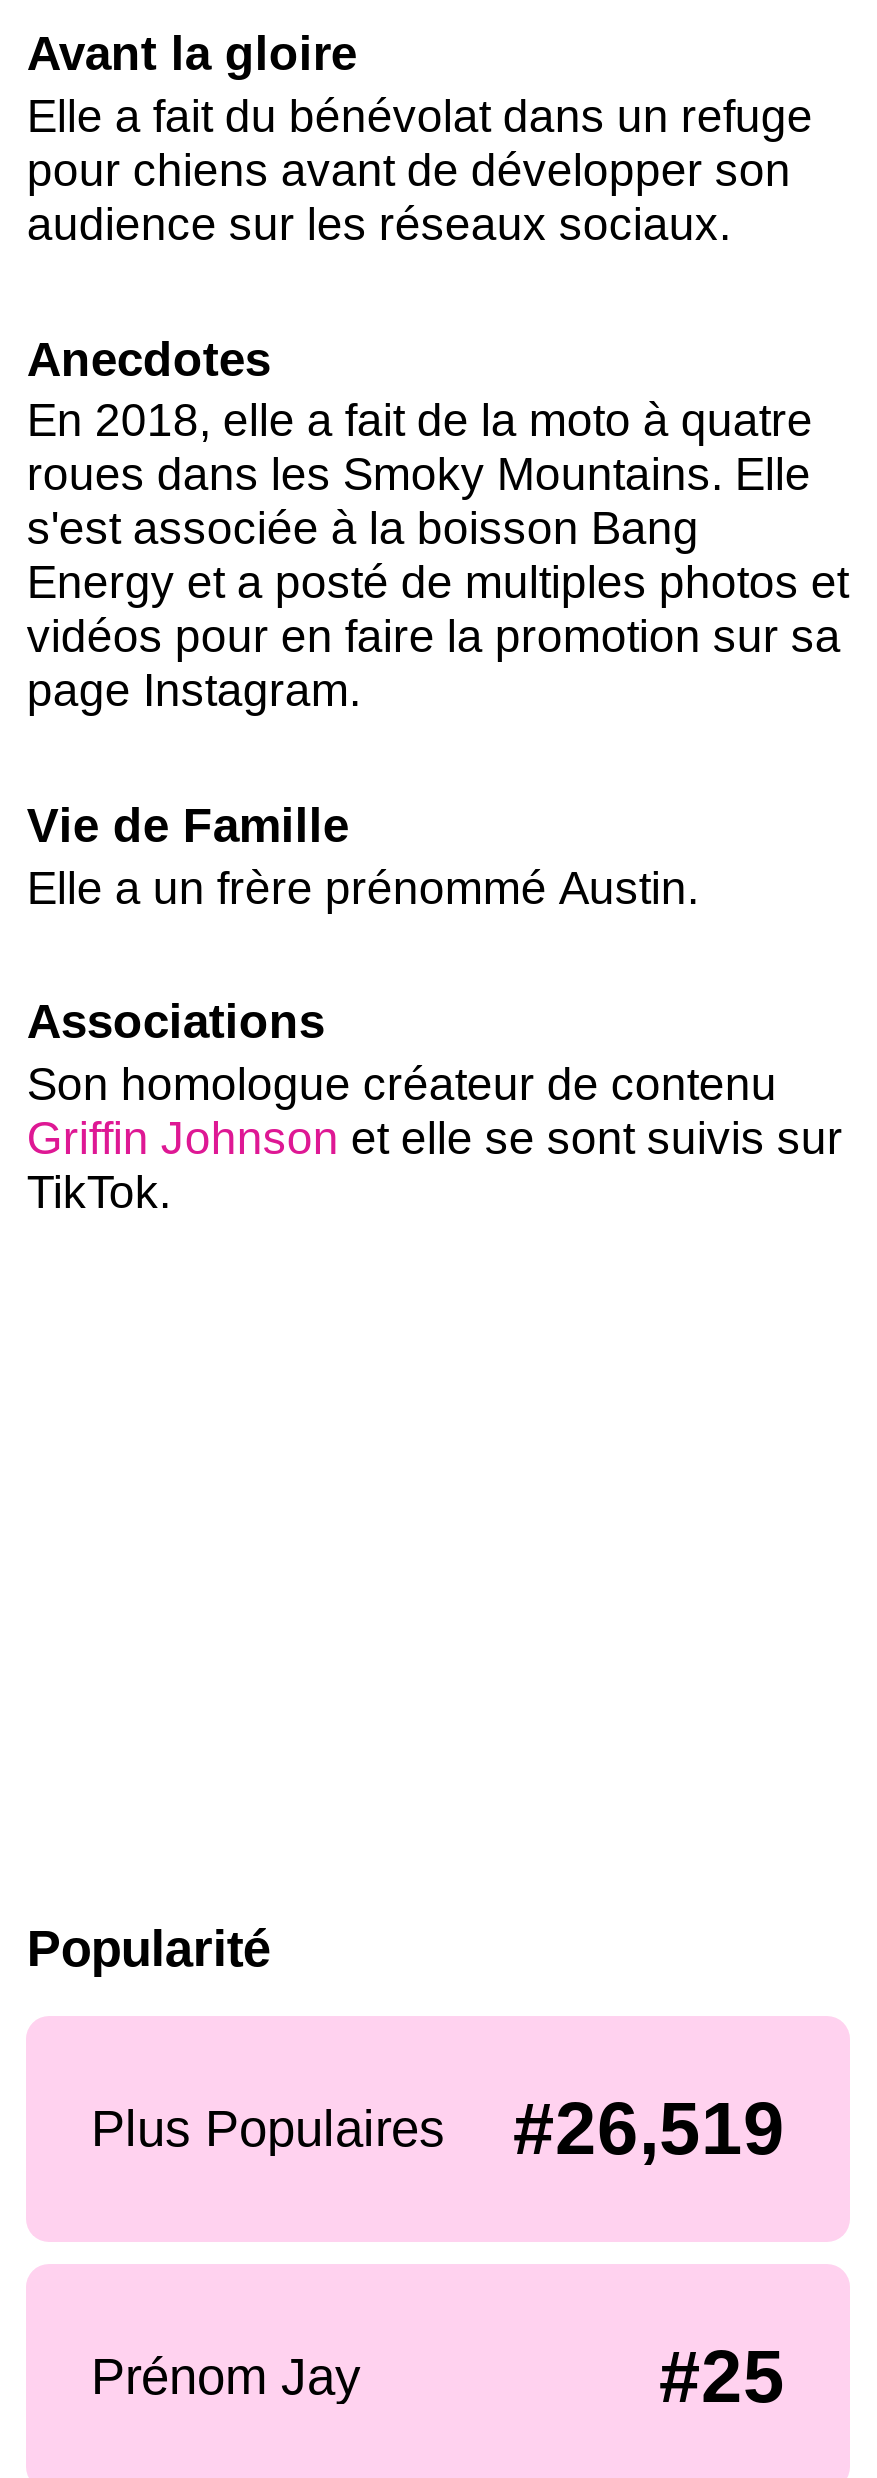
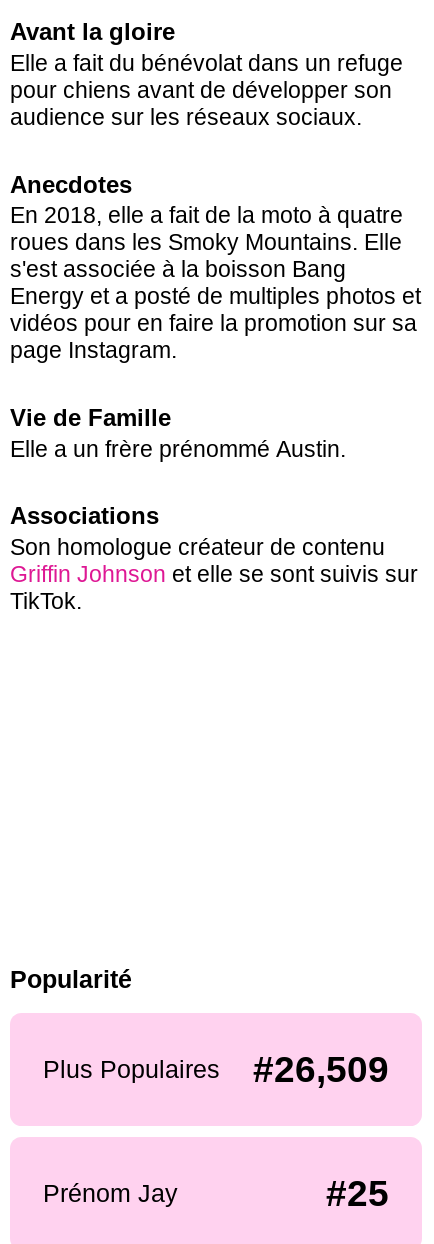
[91,2088,785,2170] Plus Populaires #26,519 -> [42,1049,389,1090] Plus Populaires #26,509

